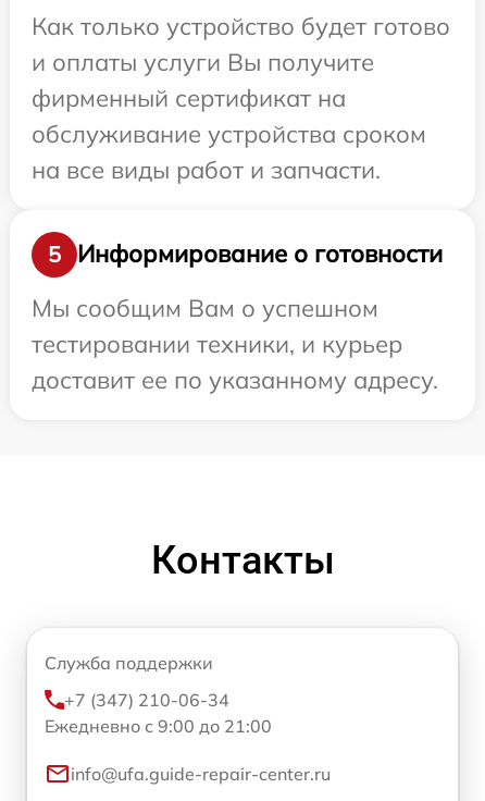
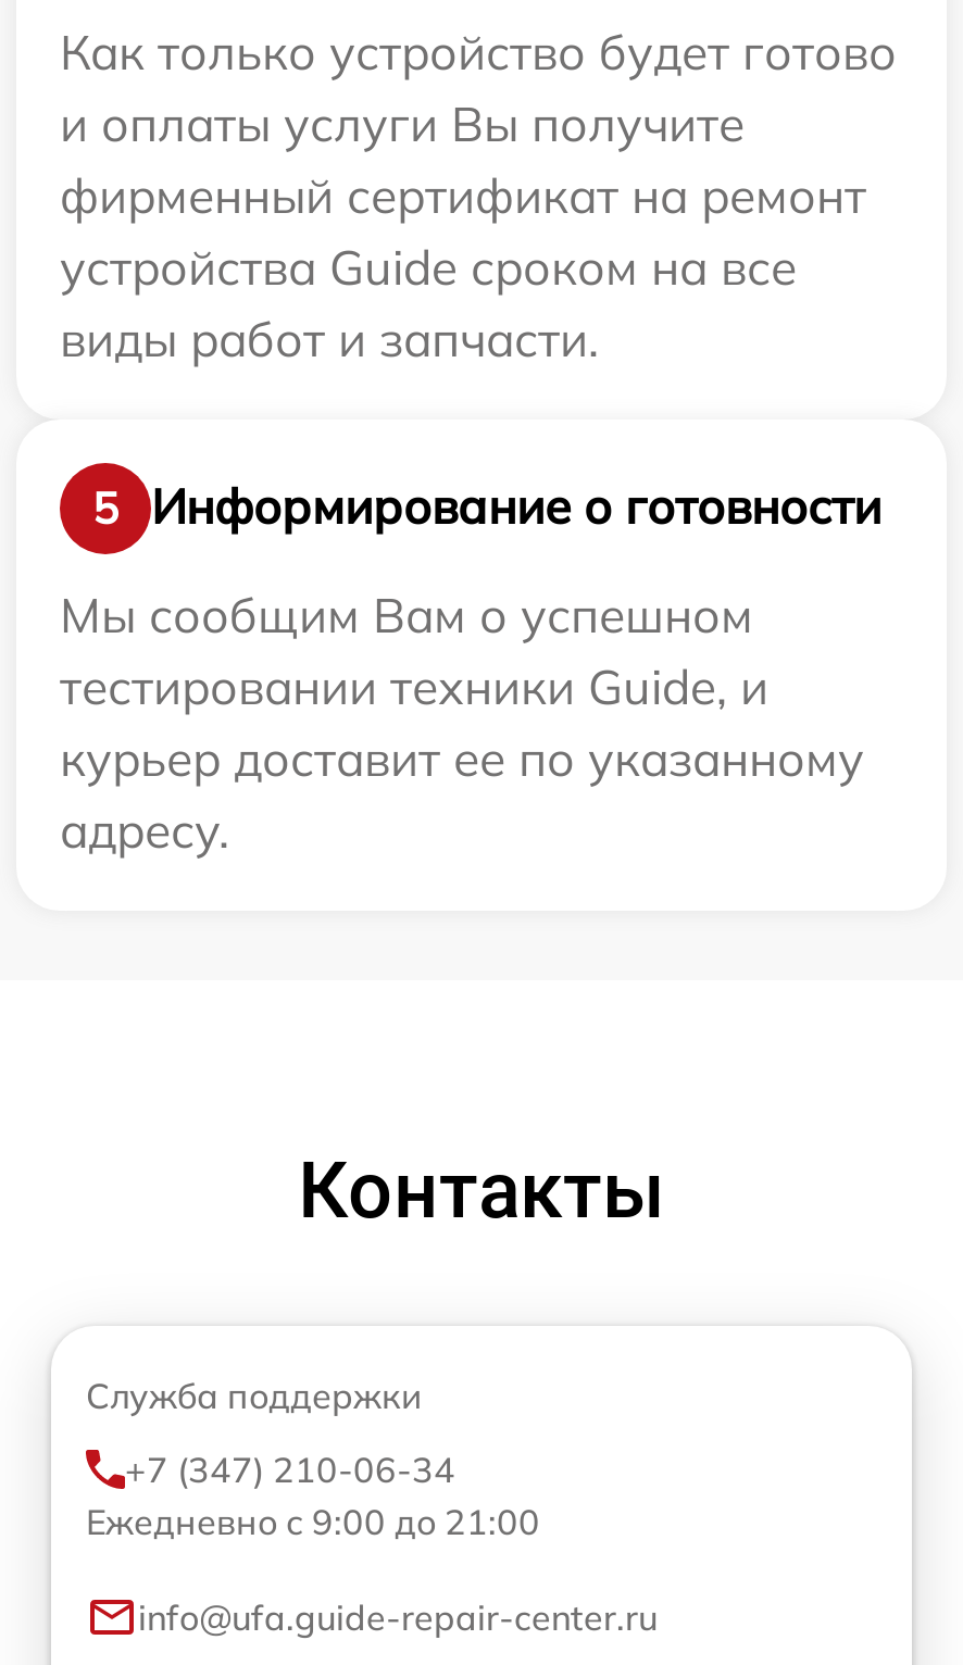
[32,82,426,185] фирменный сертификат на | обслуживание устройства сроком | на все виды работ и запчасти. -> [60,165,866,369] фирменный сертификат на ремонт | устройства Guide сроком на все | виды работ и запчасти.
[32,328,438,395] тестировании техники, и курьер | доставит ее по указанному адресу. -> [60,656,864,860] тестировании техники Guide, и | курьер доставит ее по указанному | адресу.

